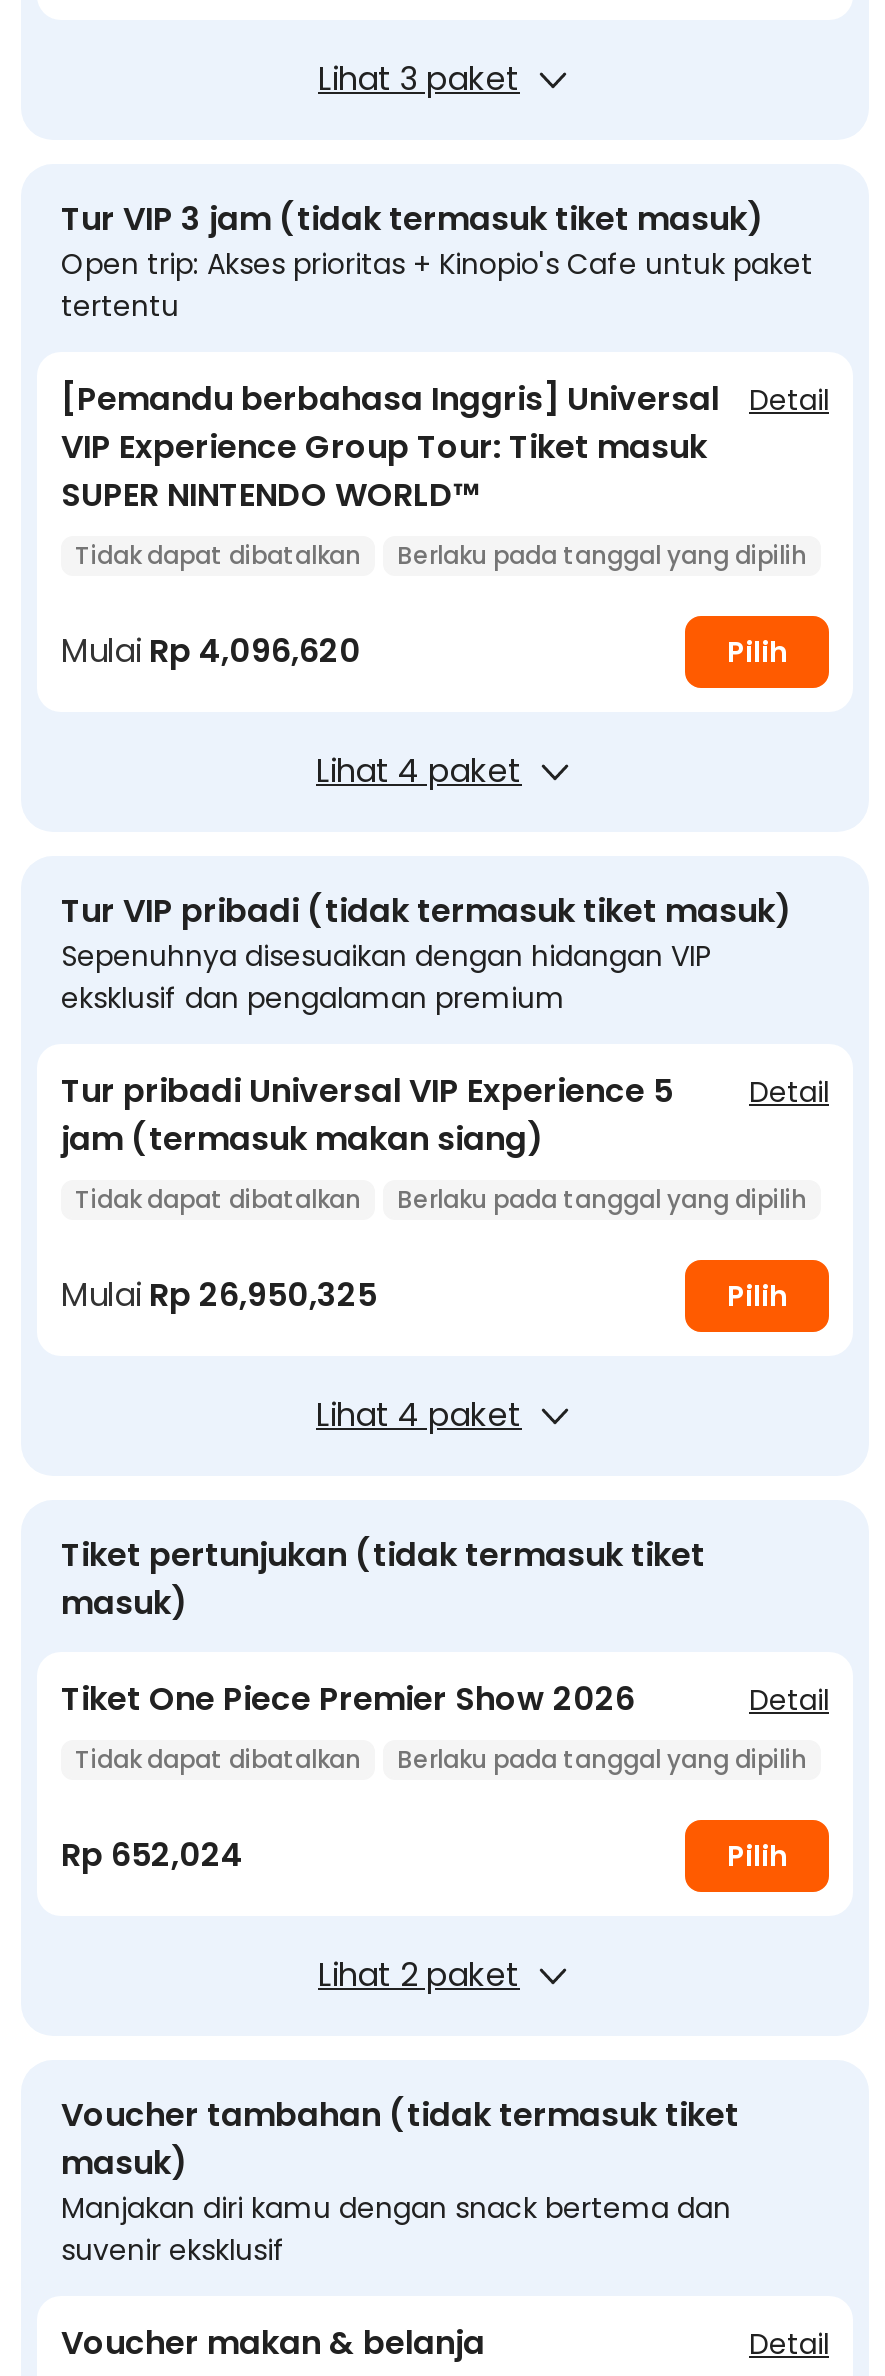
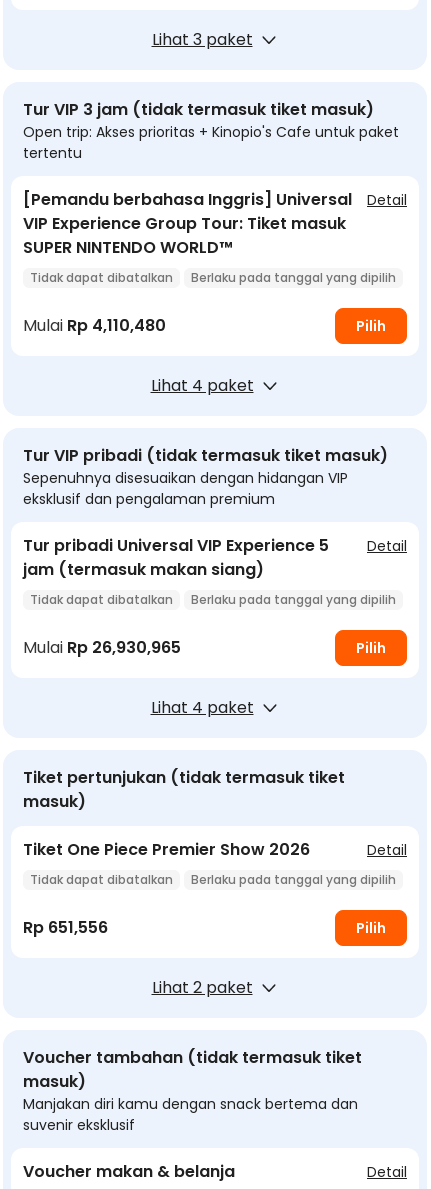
[61,629,361,675] Mulai Rp 4,096,620 -> [23,314,166,337] Mulai Rp 4,110,480
[61,1273,377,1319] Mulai Rp 26,950,325 -> [23,636,181,659] Mulai Rp 26,930,965
[61,1833,243,1879] Rp 652,024 -> [23,916,108,939] Rp 651,556

